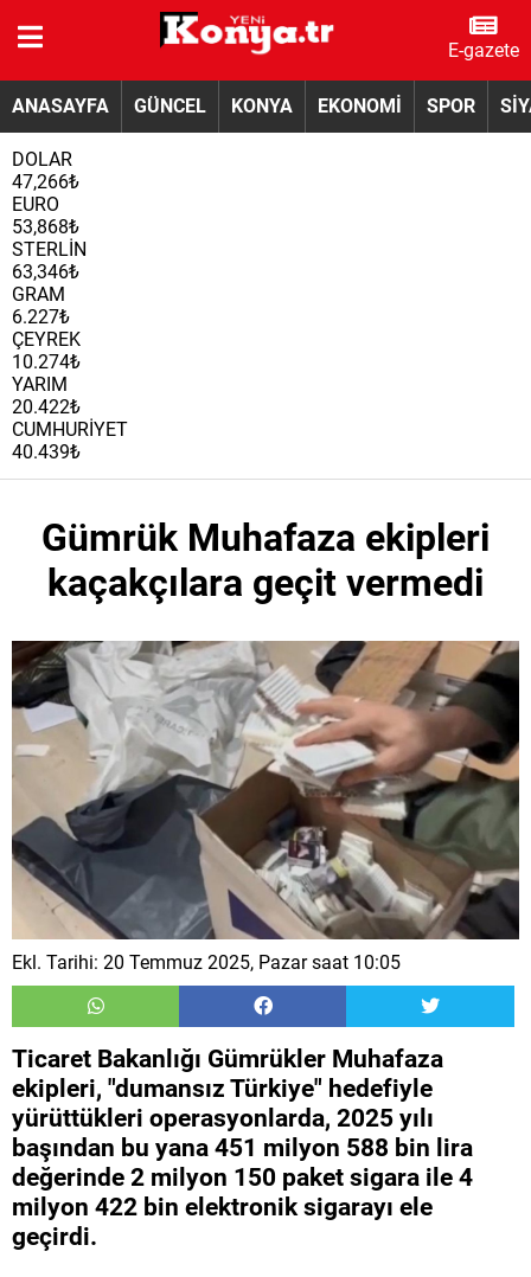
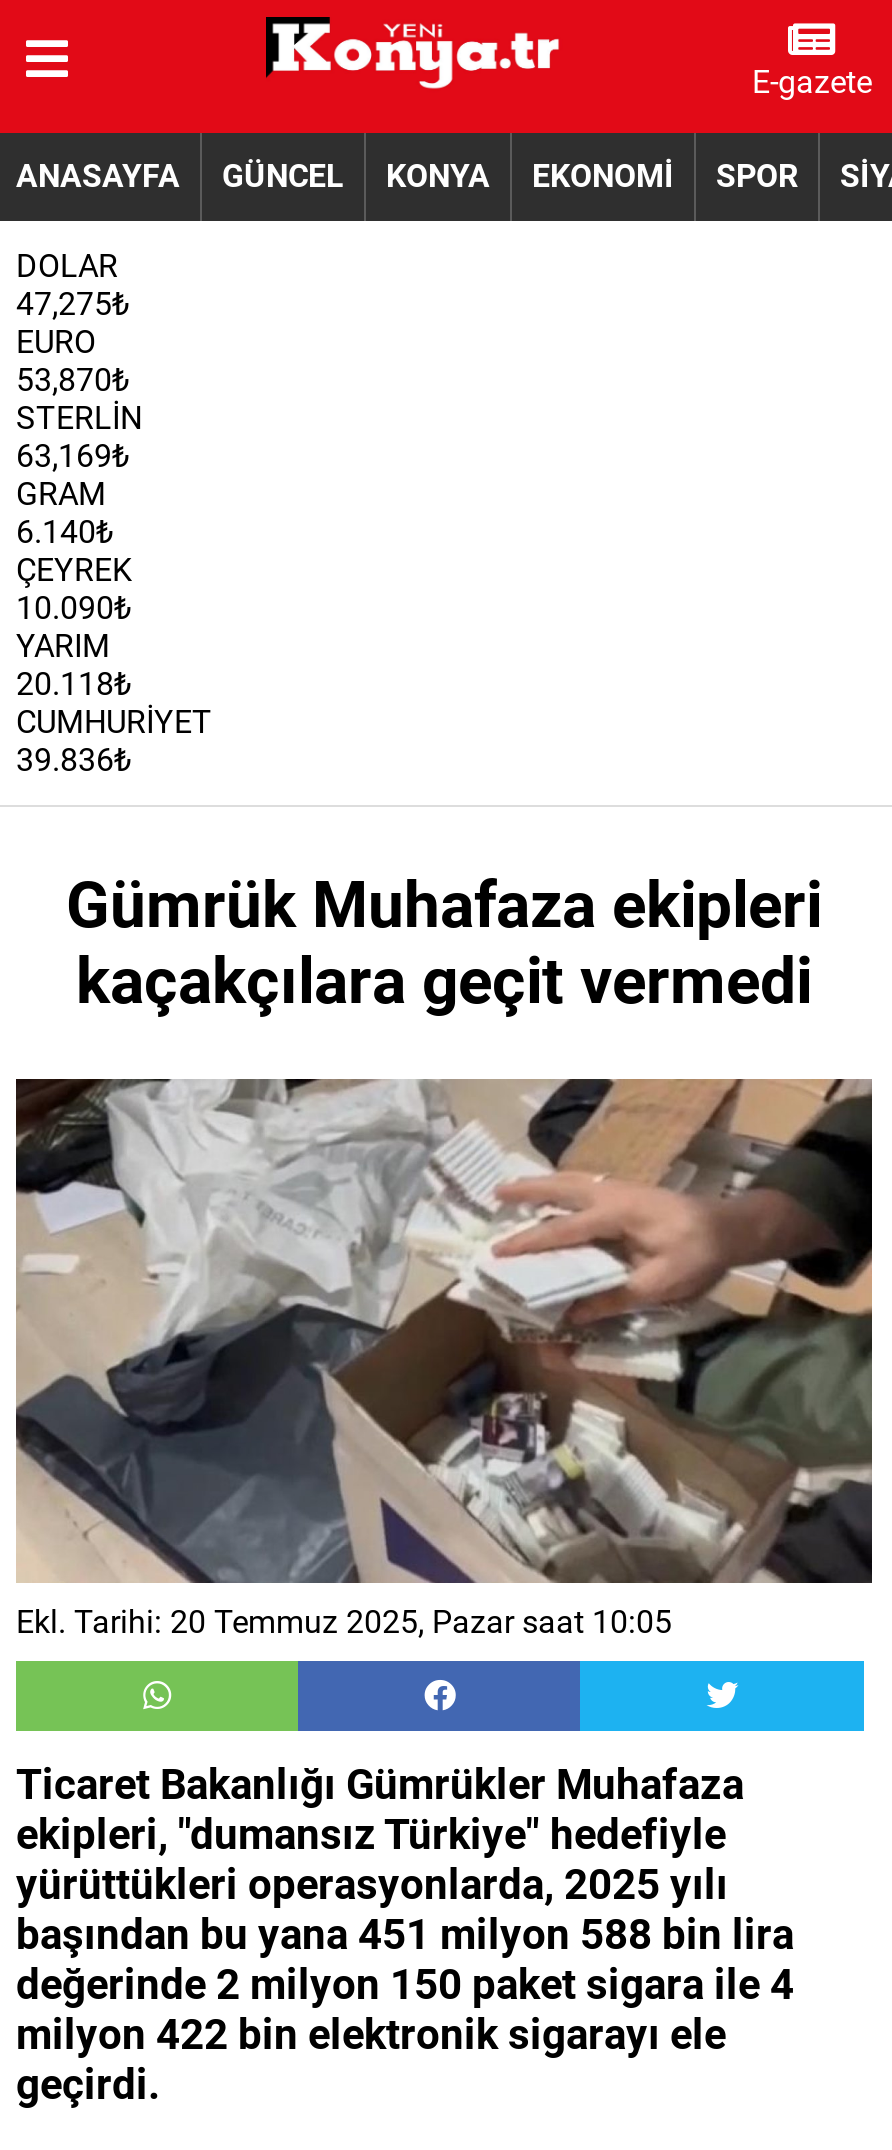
[12,171,79,193] 47,266₺ -> [16,285,130,323] 47,275₺
[12,216,79,238] 53,868₺ -> [16,361,130,399] 53,870₺
[12,261,79,283] 63,346₺ -> [16,437,130,475] 63,169₺
[12,306,70,328] 6.227₺ -> [16,513,114,551] 6.140₺
[12,351,81,373] 10.274₺ -> [16,589,132,627] 10.090₺
[12,396,81,418] 20.422₺ -> [16,665,132,703] 20.118₺
[12,441,81,463] 40.439₺ -> [16,741,132,779] 39.836₺

